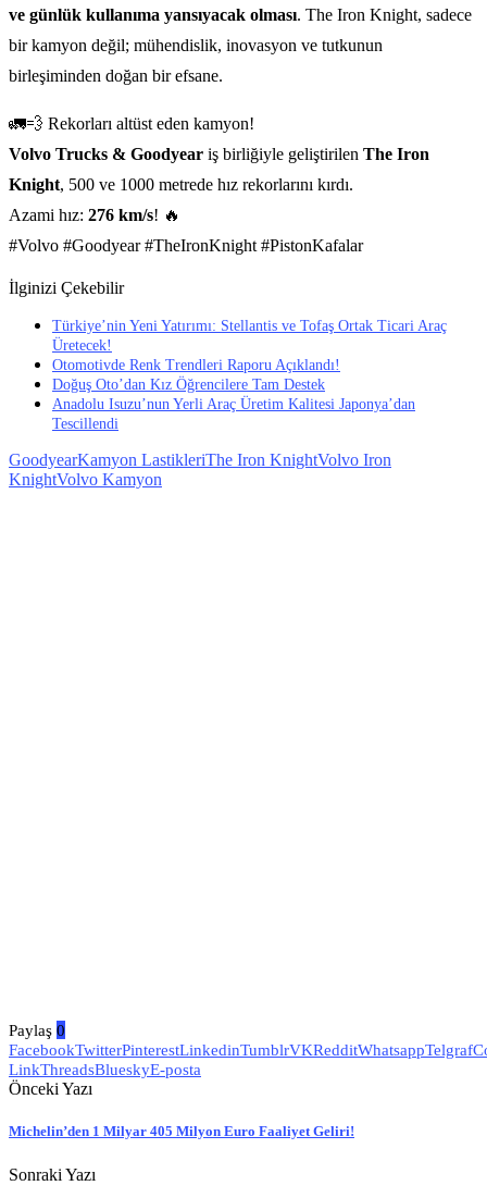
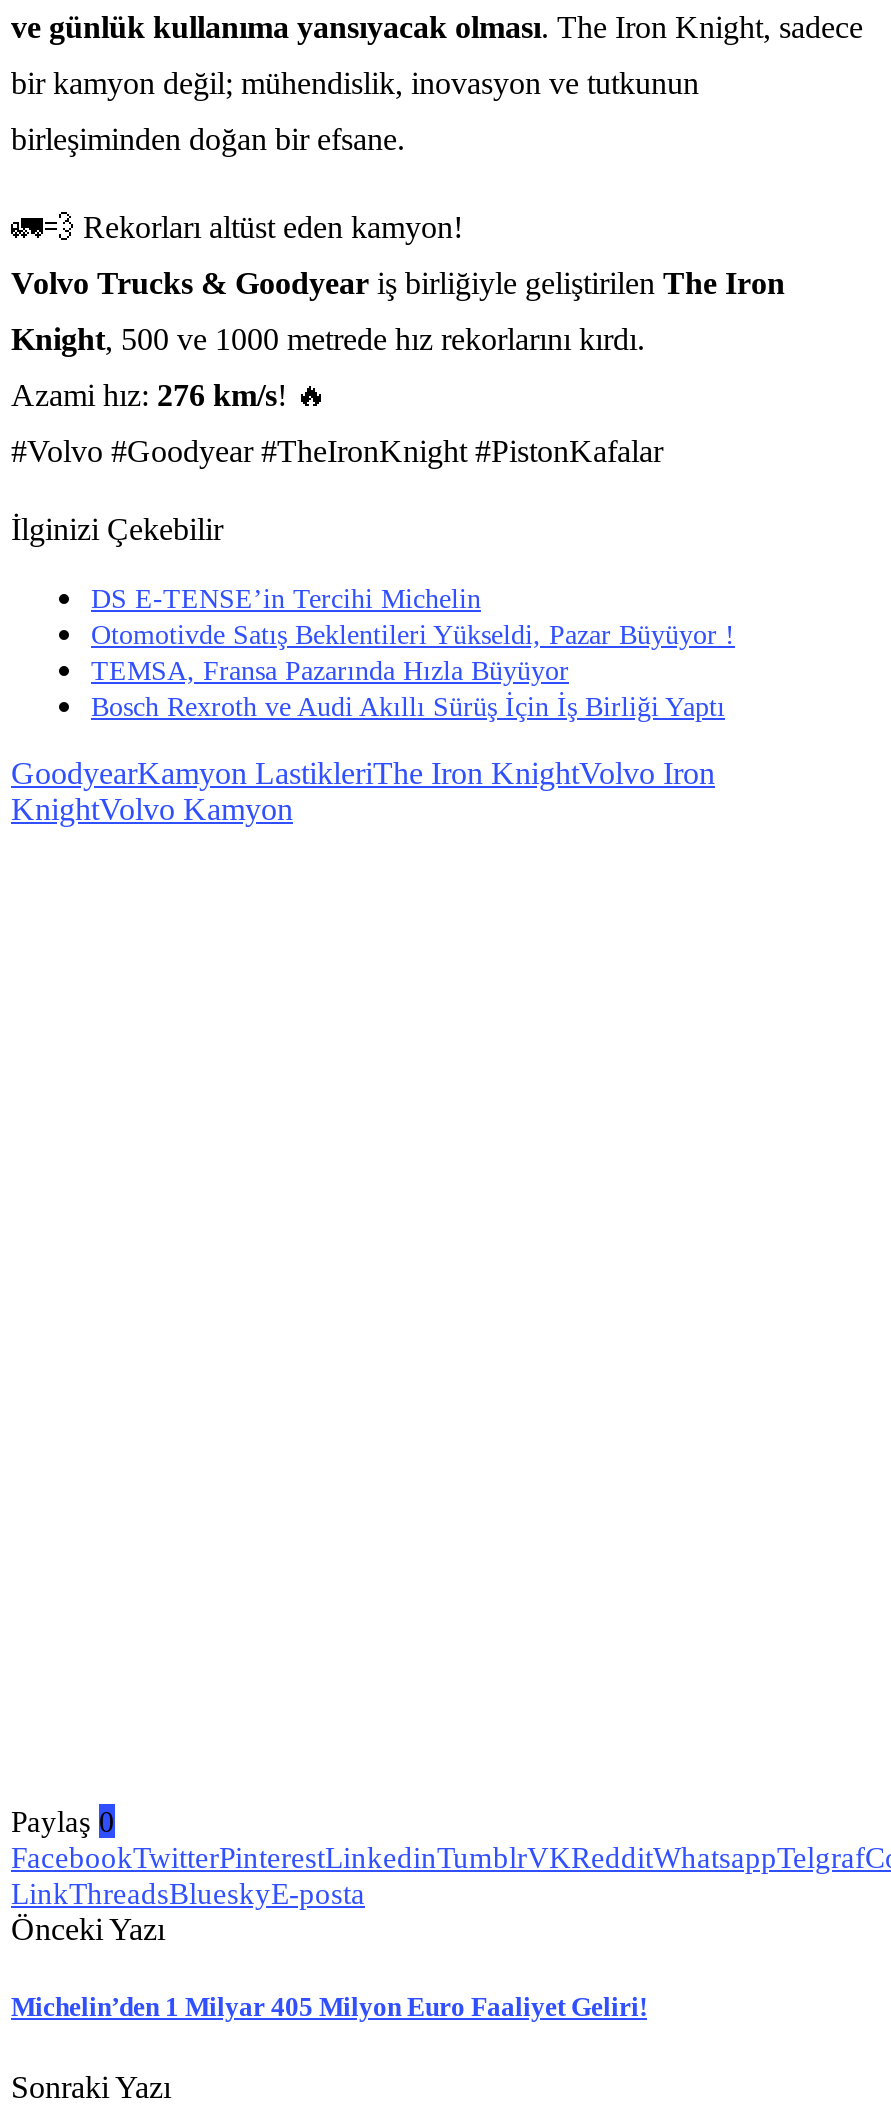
[52,318,447,432] Türkiye’nin Yeni Yatırımı: Stellantis ve Tofaş Ortak Ticari Araç | Üretecek! | Otomotivde Renk Trendleri Raporu Açıklandı! | Doğuş Oto’dan Kız Öğrencilere Tam Destek | Anadolu Isuzu’nun Yerli Araç Üretim Kalitesi Japonya’dan | Tescillendi -> [91,585,735,723] DS E-TENSE’in Tercihi Michelin | Otomotivde Satış Beklentileri Yükseldi, Pazar Büyüyor ! | TEMSA, Fransa Pazarında Hızla Büyüyor | Bosch Rexroth ve Audi Akıllı Sürüş İçin İş Birliği Yaptı

